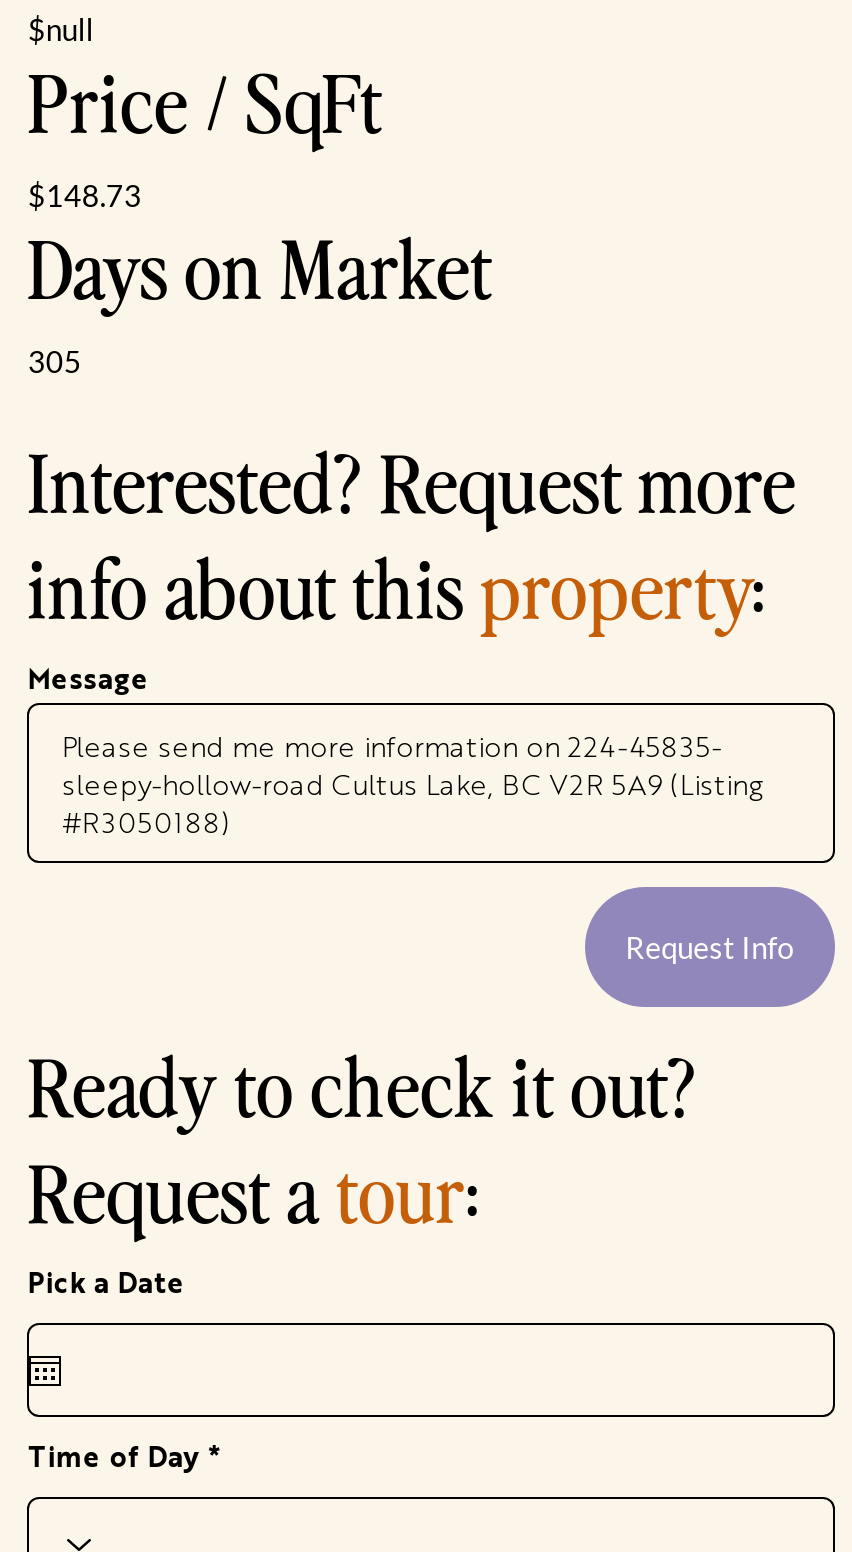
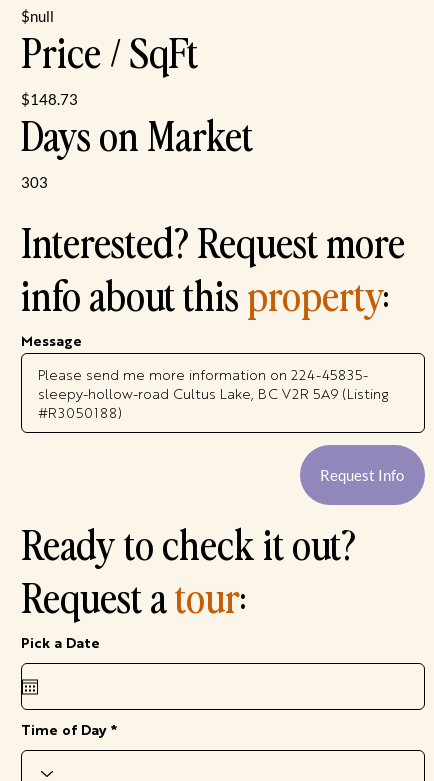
[28,343,82,379] 305 -> [21,173,48,191] 303

